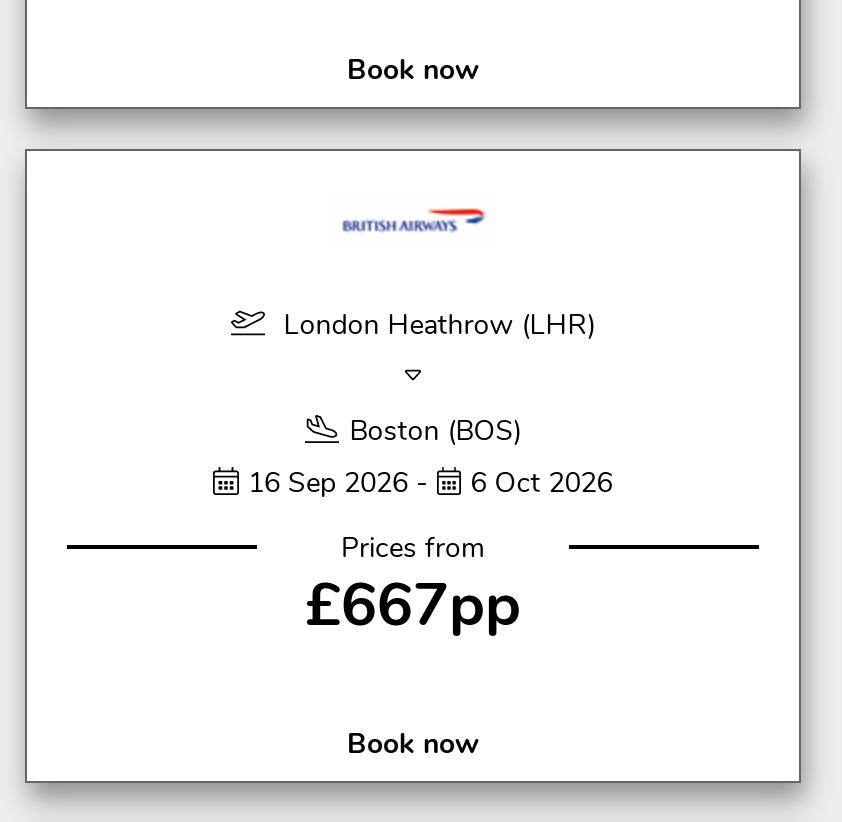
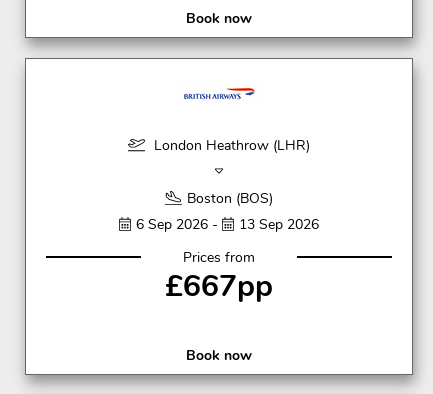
[248,469,613,499] 16 Sep 2026 - | 6 Oct 2026 -> [136,218,319,233] 6 Sep 2026 - | 13 Sep 2026

